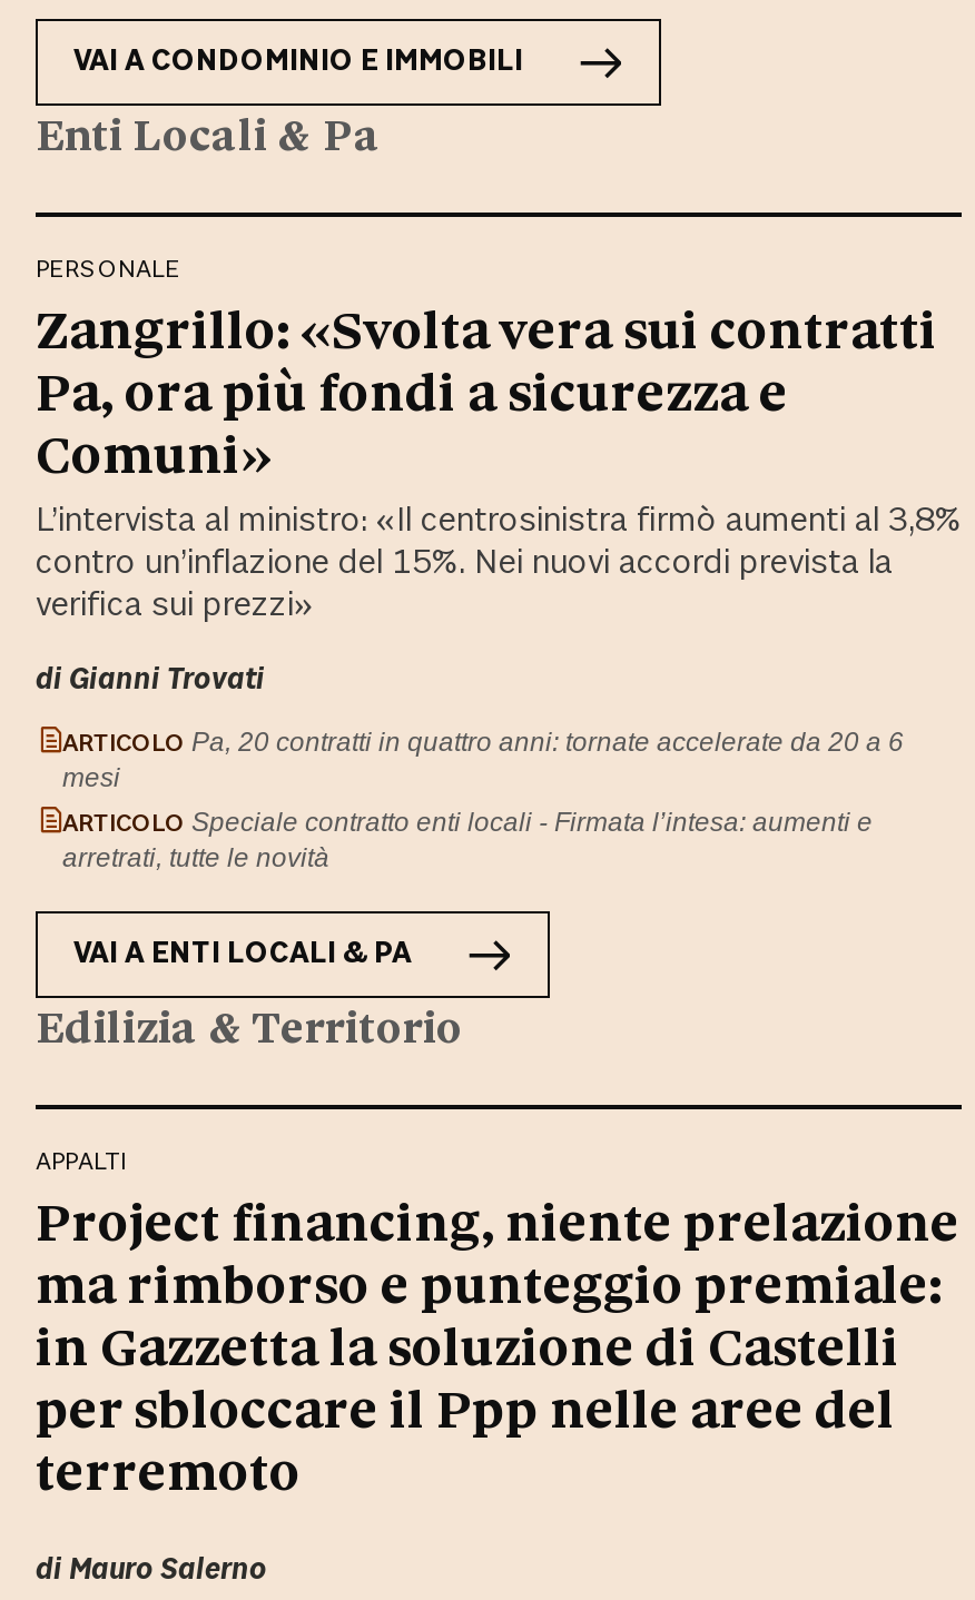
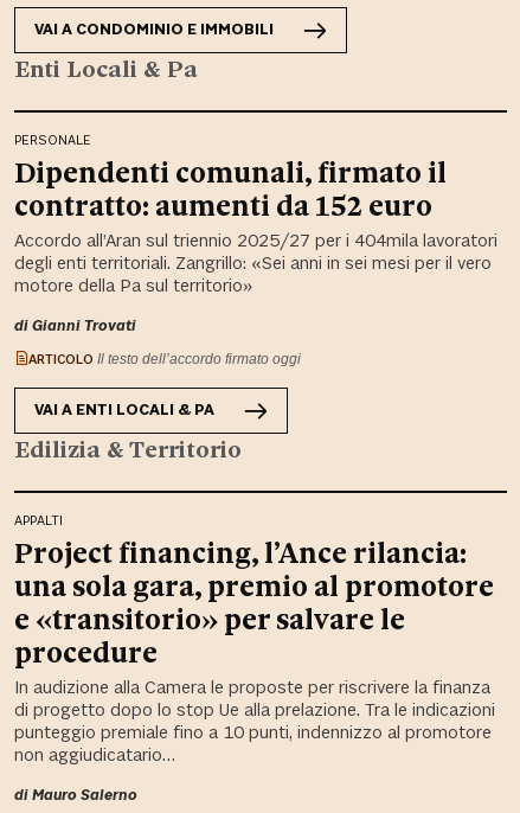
[36,289,962,627] Zangrillo: «Svolta vera sui contratti | Pa, ora più fondi a sicurezza e | Comuni» | L’intervista al ministro: «Il centrosinistra firmò aumenti al 3,8% | contro un’inflazione del 15%. Nei nuovi accordi prevista la | verifica sui prezzi» -> [14,151,497,298] Dipendenti comunali, firmato il | contratto: aumenti da 152 euro | Accordo all’Aran sul triennio 2025/27 per i 404mila lavoratori | degli enti territoriali. Zangrillo: «Sei anni in sei mesi per il vero | motore della Pa sul territorio»
[62,727,904,874] ARTICOLO Pa, 20 contratti in quattro anni: tornate accelerate da 20 a 6 | mesi | ARTICOLO Speciale contratto enti locali - Firmata l’intesa: aumenti e | arretrati, tutte le novità -> [28,351,301,369] ARTICOLO Il testo dell’accordo firmato oggi
moved [36,936,463,1178] -> [14,401,242,529]: VAI A ENTI LOCALI & PA | Edilizia & Territorio | APPALTI
[36,1181,959,1506] Project financing, niente prelazione | ma rimborso e punteggio premiale: | in Gazzetta la soluzione di Castelli | per sbloccare il Ppp nelle aree del | terremoto -> [14,531,495,767] Project financing, l’Ance rilancia: | una sola gara, premio al promotore | e «transitorio» per salvare le | procedure | In audizione alla Camera le proposte per riscrivere la finanza | di progetto dopo lo stop Ue alla prelazione. Tra le indicazioni | punteggio premiale fino a 10 punti, indennizzo al promotore | non aggiudicatario…

